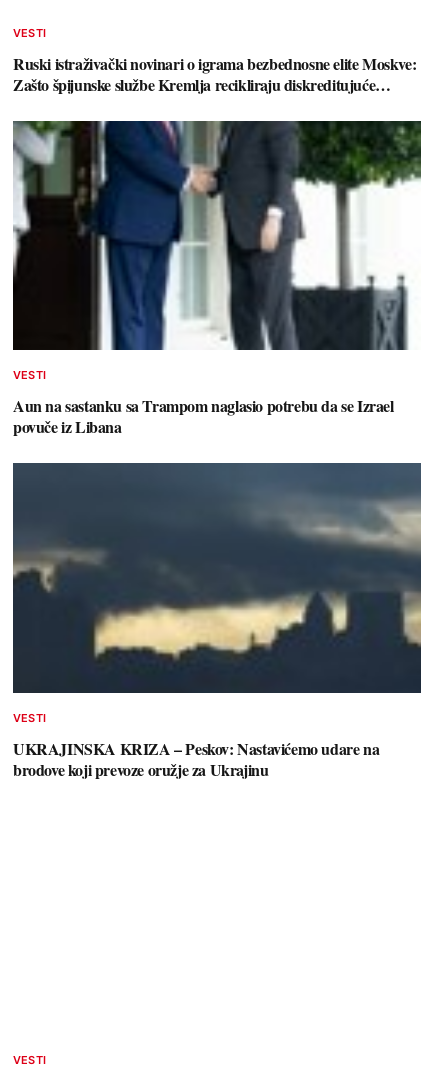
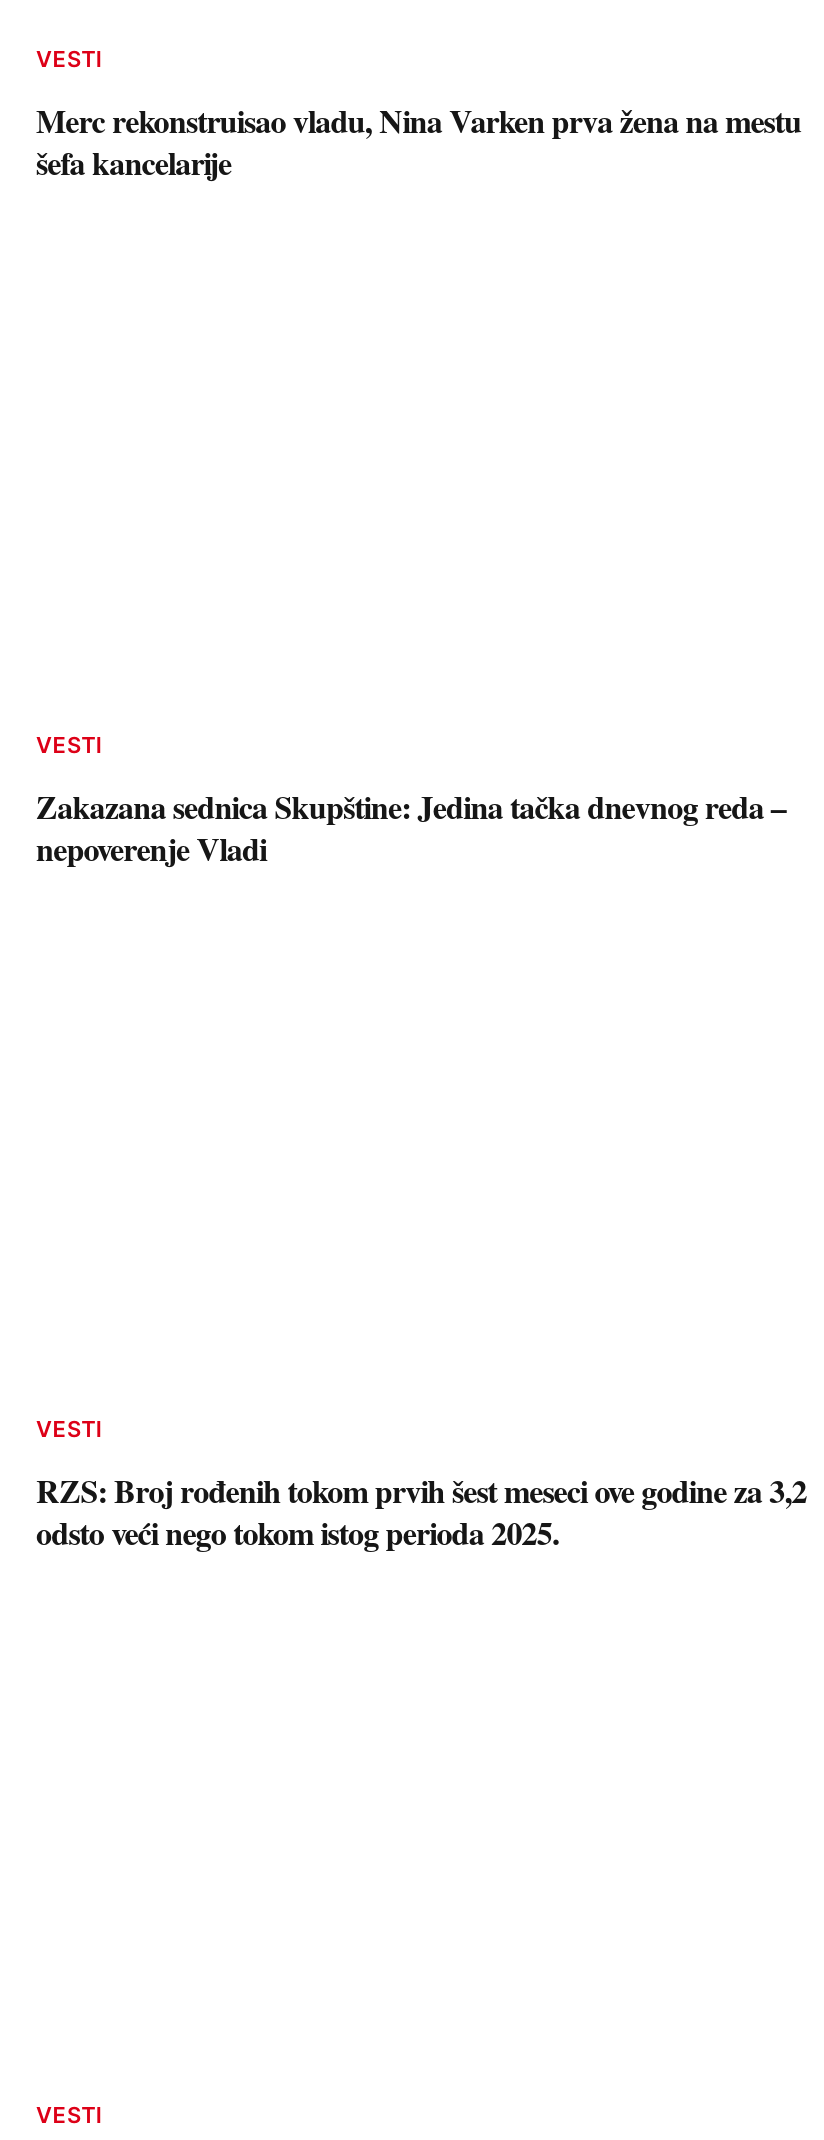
[13,51,416,95] Ruski istraživački novinari o igrama bezbednosne elite Moskve: | Zašto špijunske službe Kremlja recikliraju diskreditujuće… -> [36,97,801,185] Merc rekonstruisao vladu, Nina Varken prva žena na mestu | šefa kancelarije
[12,120,422,351] [image] -> none
[13,394,394,438] Aun na sastanku sa Trampom naglasio potrebu da se Izrael | povuče iz Libana -> [36,782,786,870] Zakazana sednica Skupštine: Jedina tačka dnevnog reda – | nepoverenje Vladi
[12,462,422,694] [image] -> none
[13,736,379,780] UKRAJINSKA KRIZA – Peskov: Nastavićemo udare na | brodove koji prevoze oružje za Ukrajinu -> [36,1467,807,1555] RZS: Broj rođenih tokom prvih šest meseci ove godine za 3,2 | odsto veći nego tokom istog perioda 2025.

